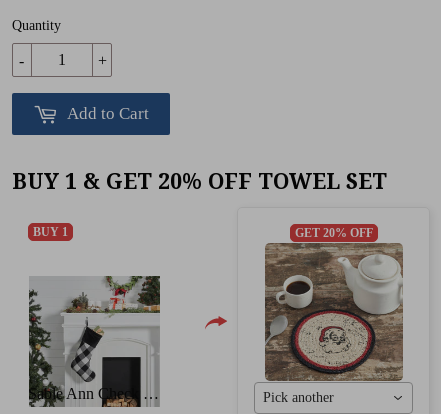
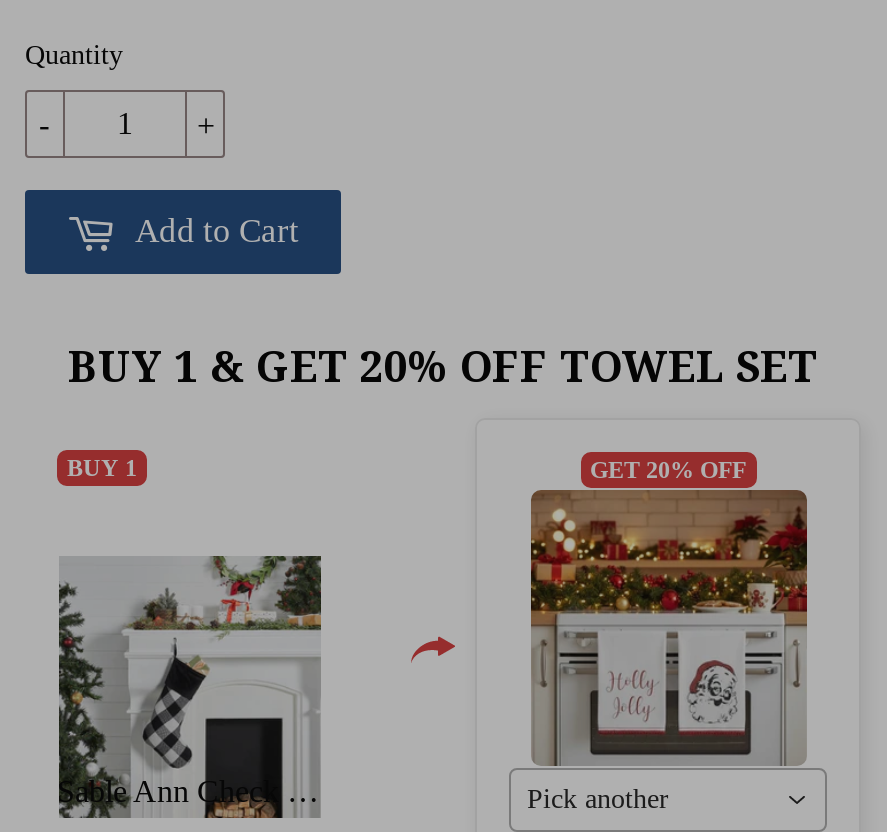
[264,243,404,382] [image] -> [531,492,809,764] [image]

